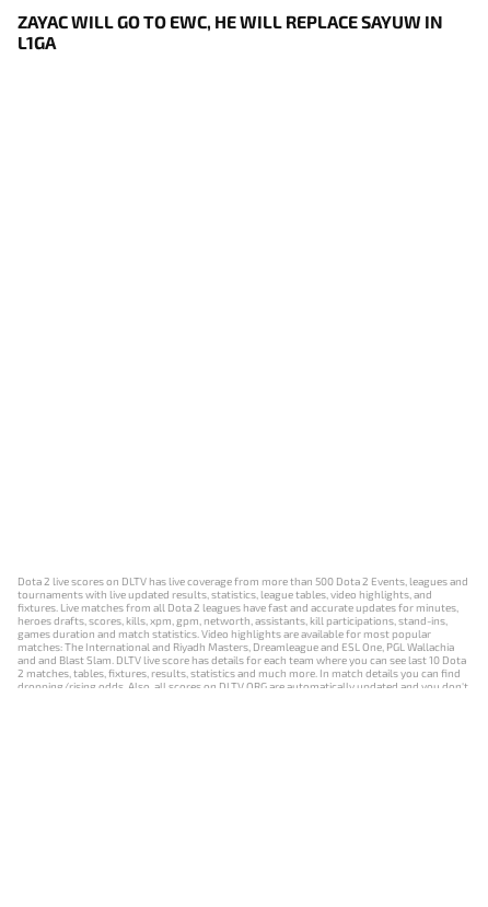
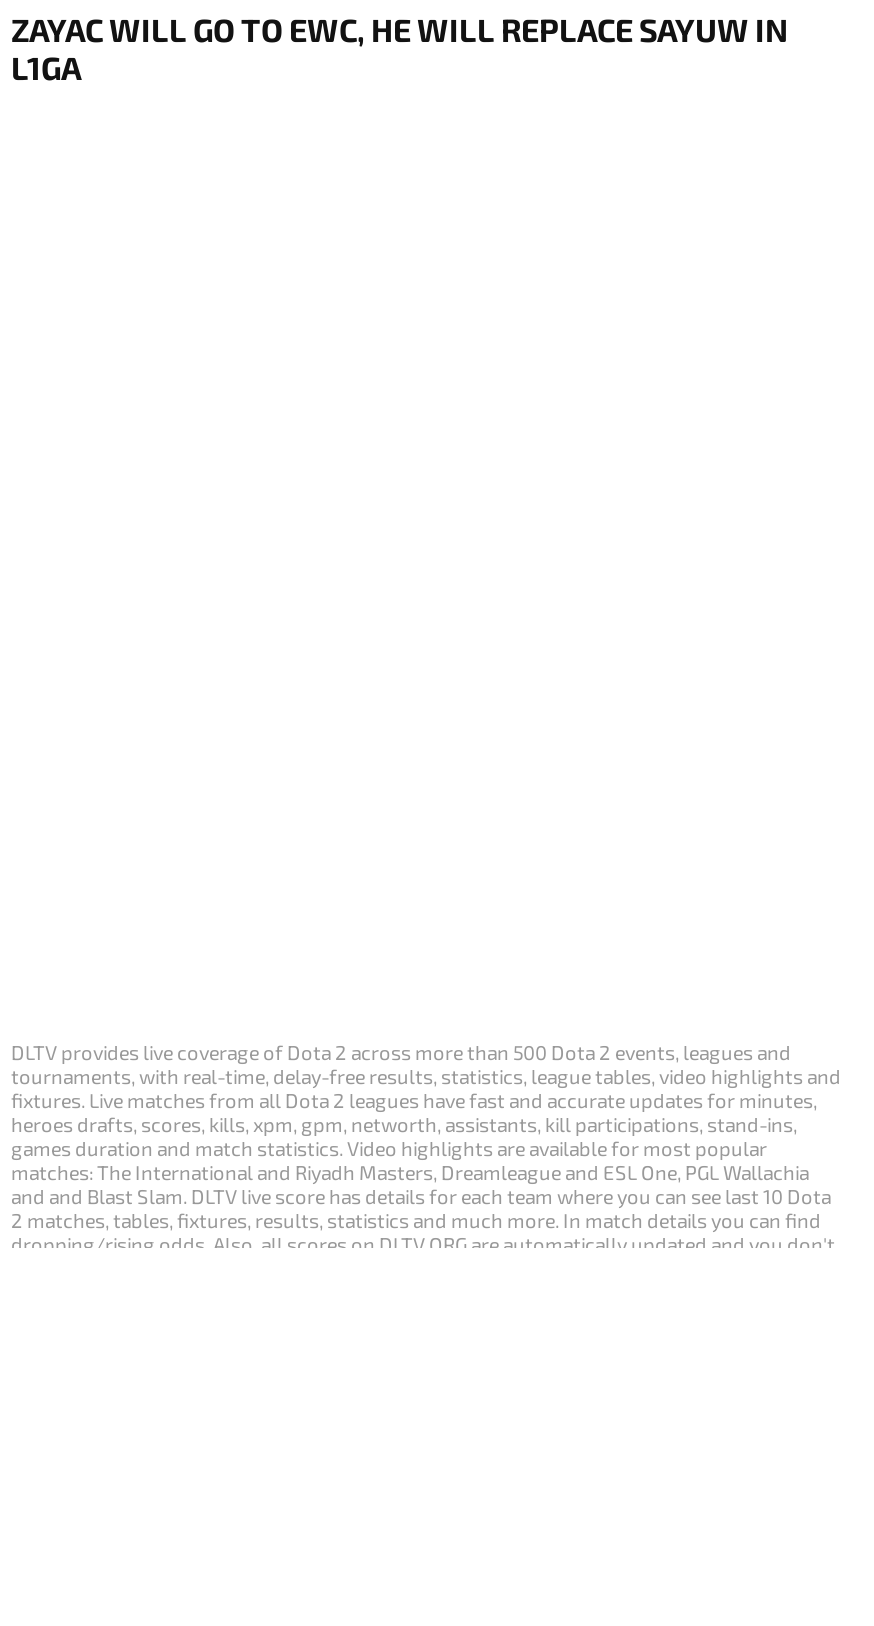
[18,574,468,601] Dota 2 live scores on DLTV has live coverage from more than 500 Dota 2 Events, leagues and | tournaments with live updated results, statistics, league tables, video highlights, and -> [11,1040,841,1088] DLTV provides live coverage of Dota 2 across more than 500 Dota 2 events, leagues and | tournaments, with real-time, delay-free results, statistics, league tables, video highlights and

